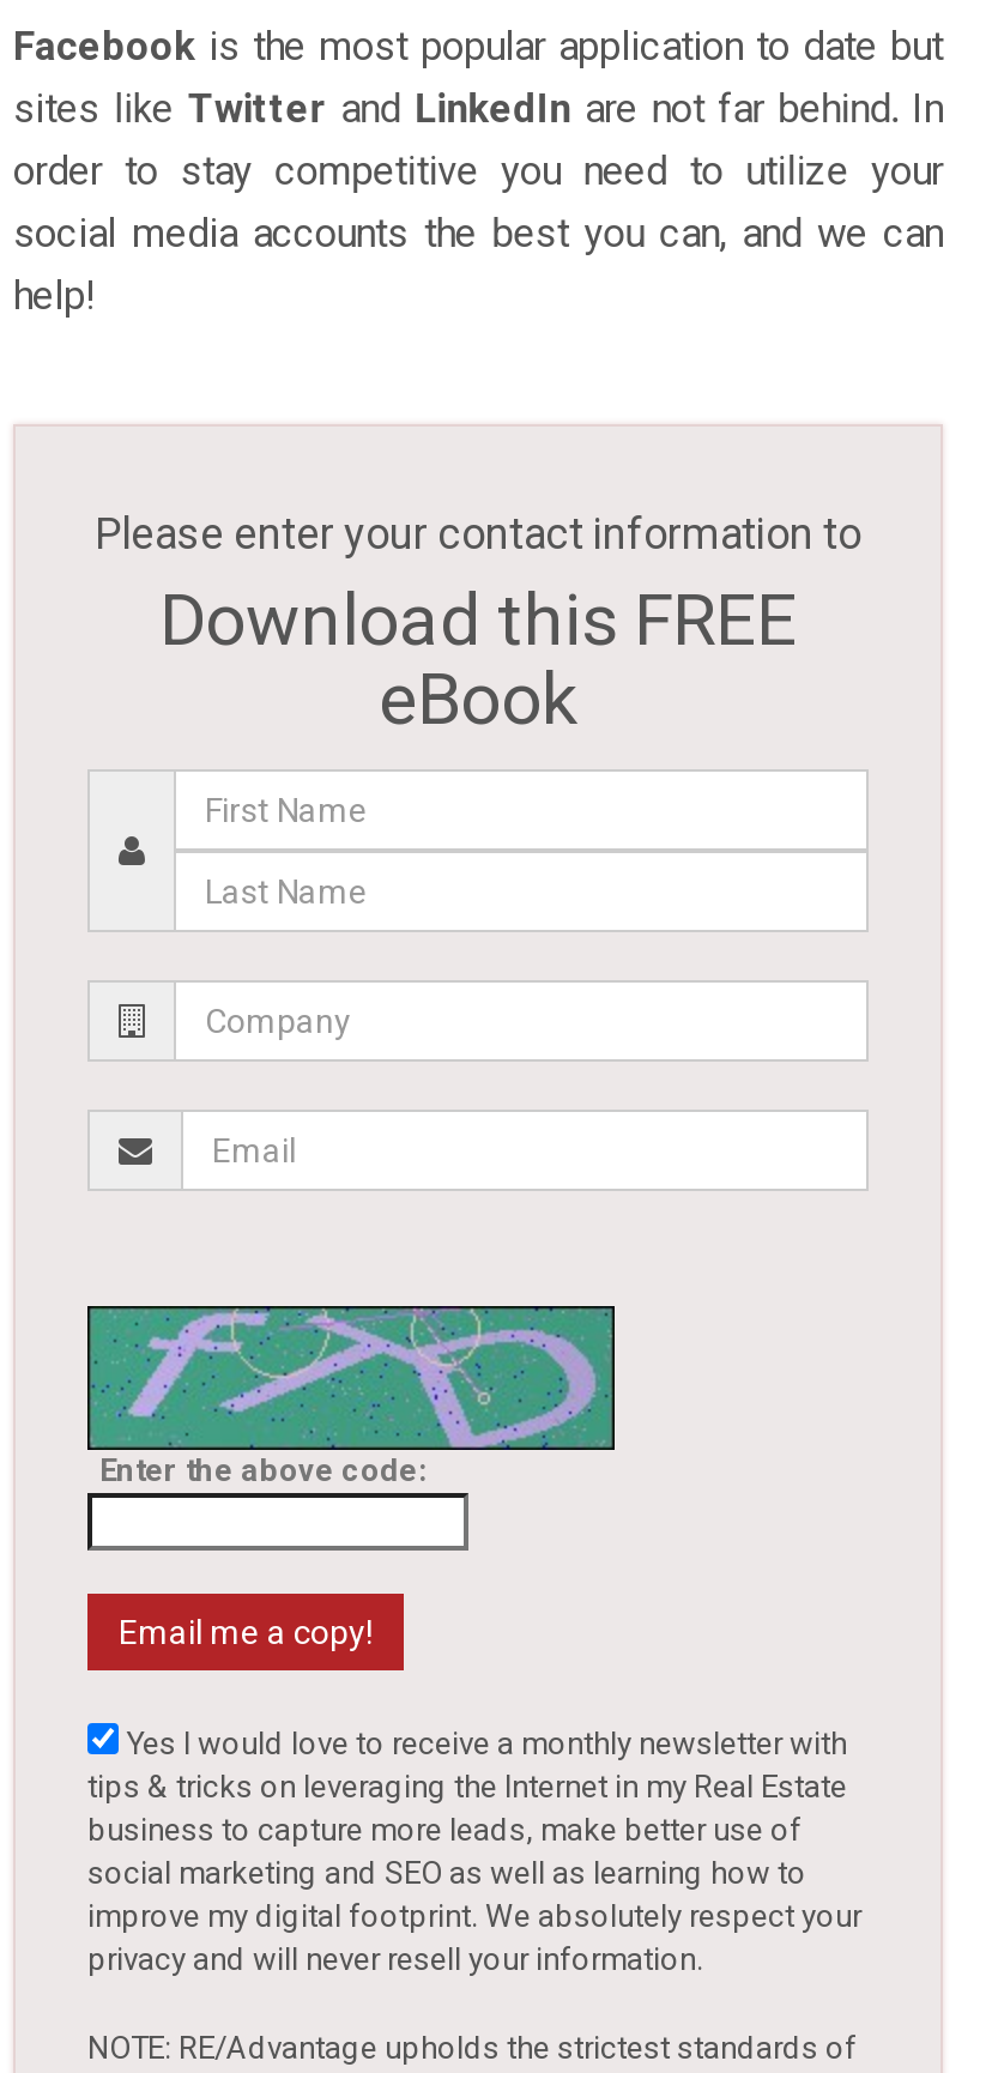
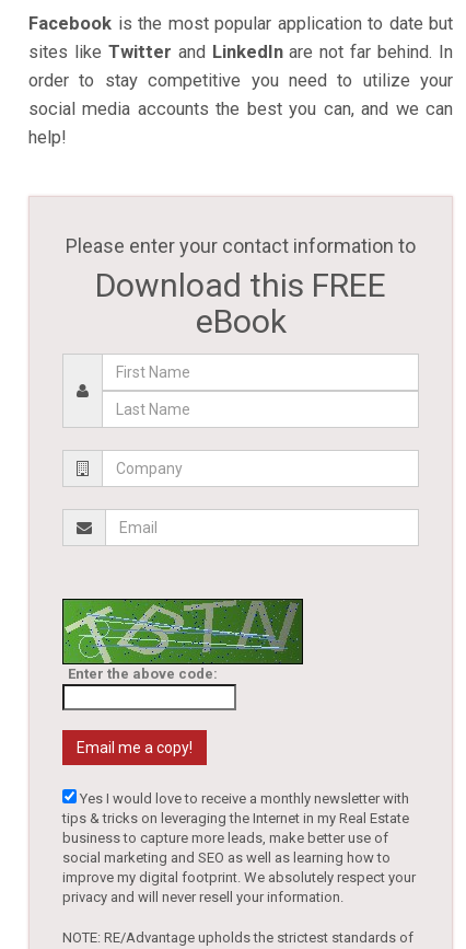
[87,1306,615,1450] [image] -> [63,599,302,664] [image]

